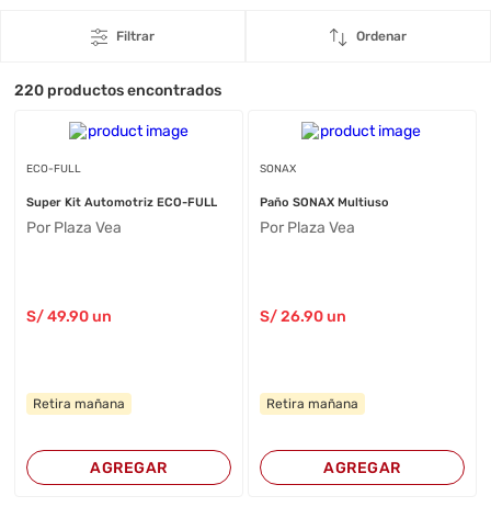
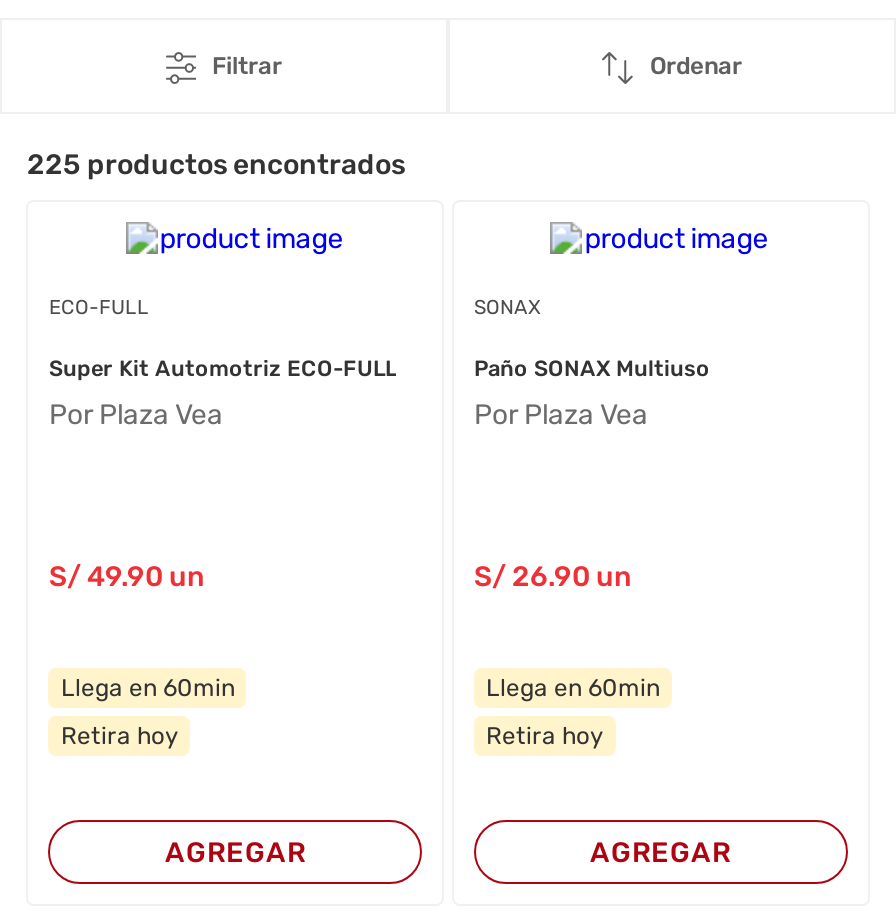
[15,81,222,100] 220 productos encontrados -> [27,148,405,182] 225 productos encontrados
[33,396,125,412] Retira mañana -> [61,674,235,750] Llega en 60min | Retira hoy
[266,396,358,412] Retira mañana -> [486,674,660,750] Llega en 60min | Retira hoy

